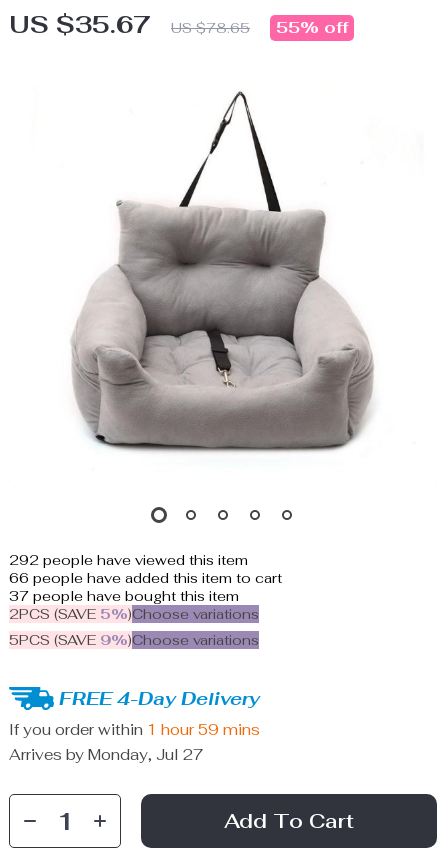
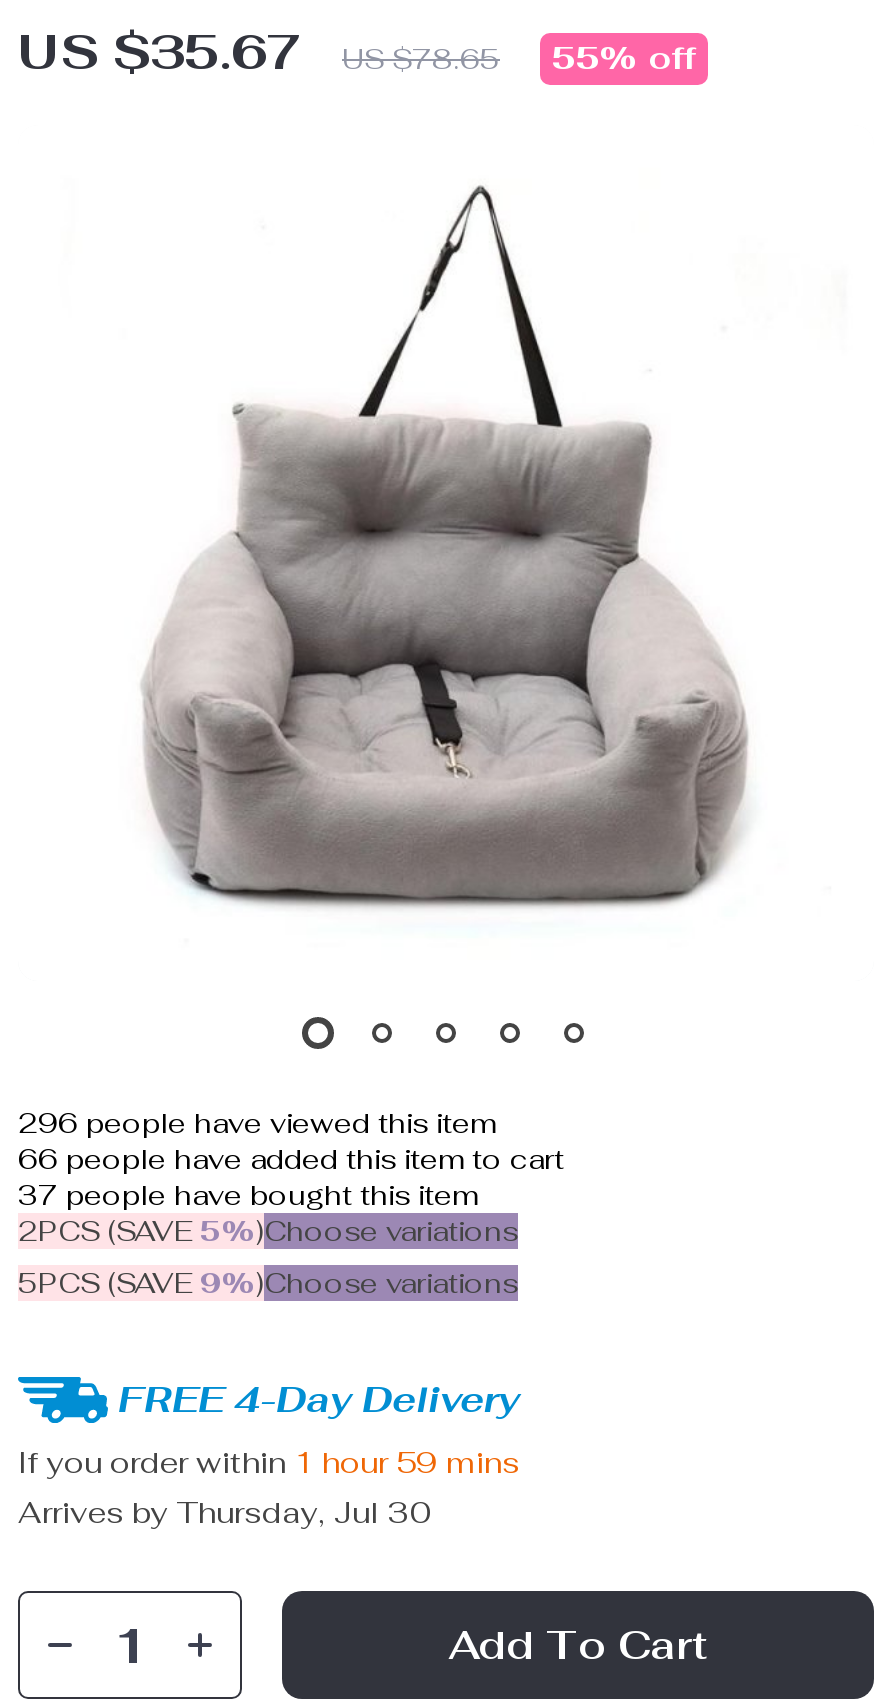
[9,551,248,569] 292 people have viewed this item -> [18,1105,496,1141] 296 people have viewed this item
[9,745,204,764] Arrives by Monday, Jul 27 -> [18,1493,432,1531] Arrives by Thursday, Jul 30

